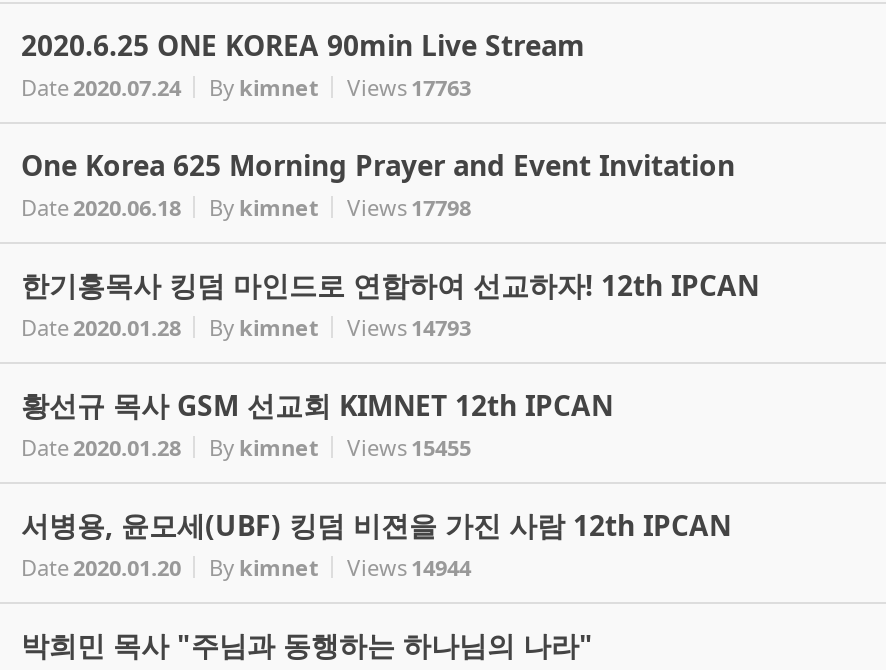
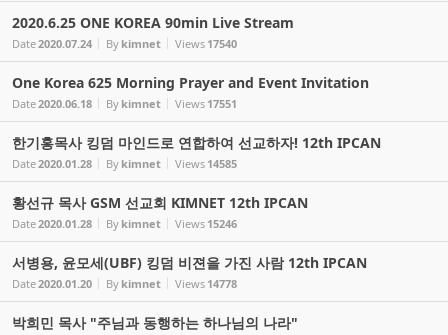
[21,72,471,102] Date 2020.07.24 By kimnet Views 17763 -> [12,36,237,51] Date 2020.07.24 By kimnet Views 17540
[21,192,471,222] Date 2020.06.18 By kimnet Views 17798 -> [12,96,237,111] Date 2020.06.18 By kimnet Views 17551
[21,312,471,342] Date 2020.01.28 By kimnet Views 14793 -> [12,156,237,171] Date 2020.01.28 By kimnet Views 14585
[21,432,471,462] Date 2020.01.28 By kimnet Views 15455 -> [12,216,237,231] Date 2020.01.28 By kimnet Views 15246
[21,552,471,582] Date 2020.01.20 By kimnet Views 14944 -> [12,276,237,291] Date 2020.01.20 By kimnet Views 14778

